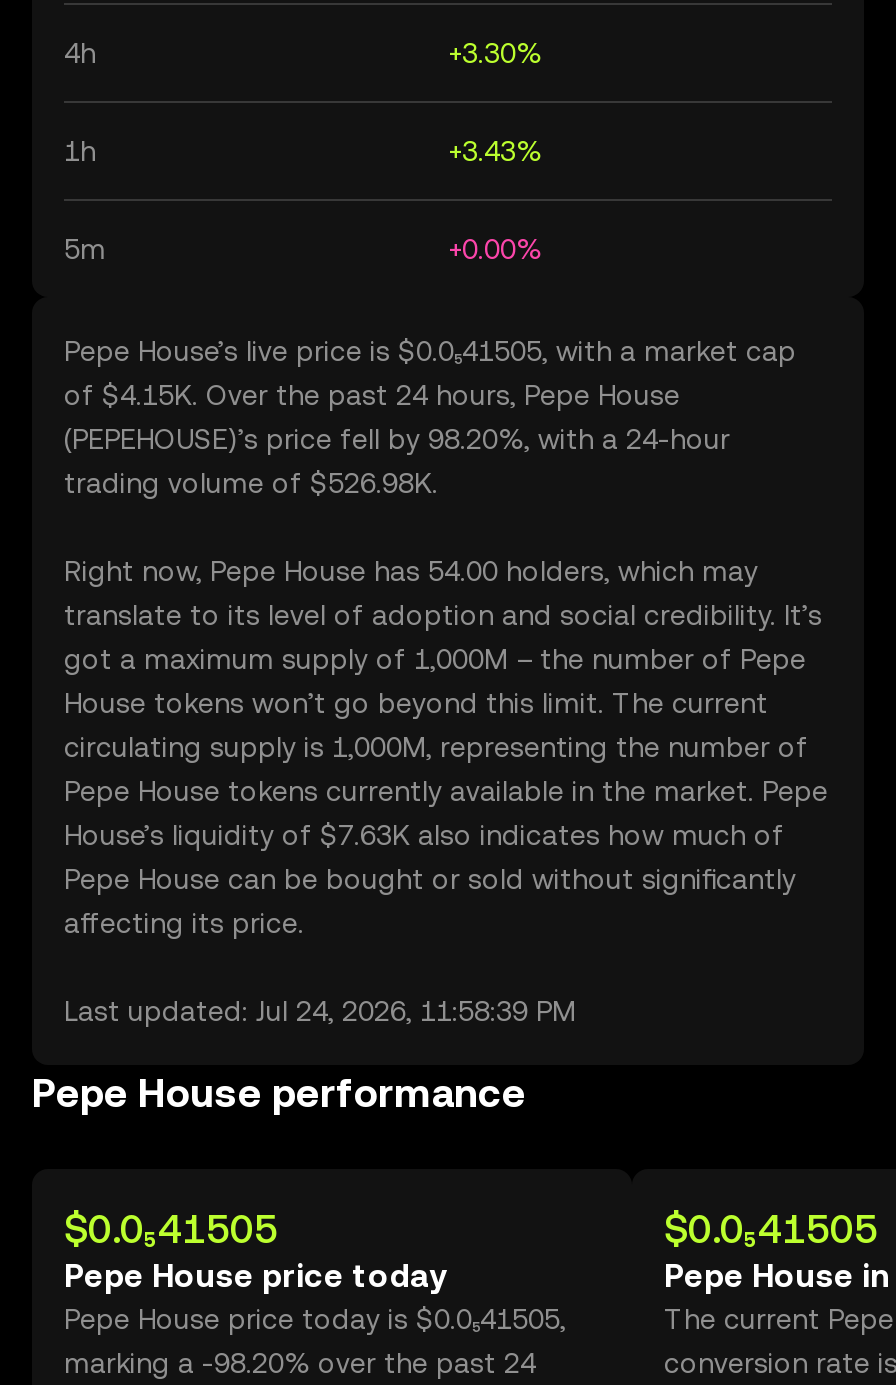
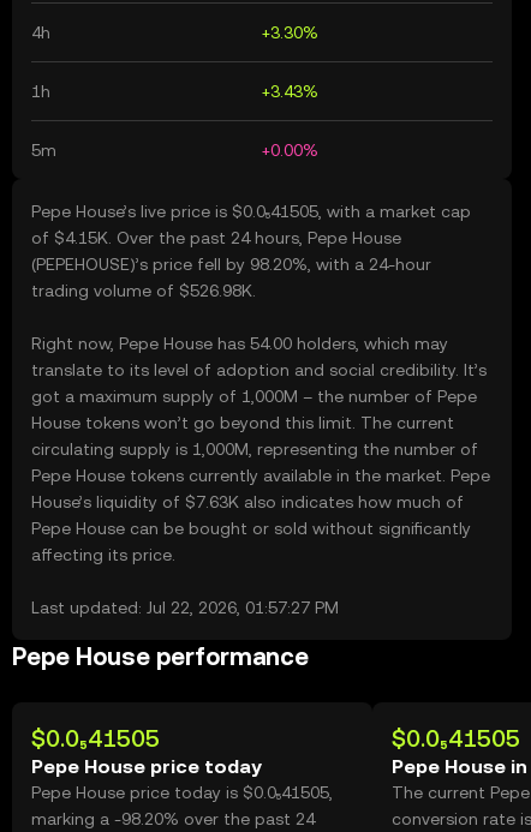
[64,995,576,1027] Last updated: Jul 24, 2026, 11:58:39 PM -> [31,598,339,617] Last updated: Jul 22, 2026, 01:57:27 PM

